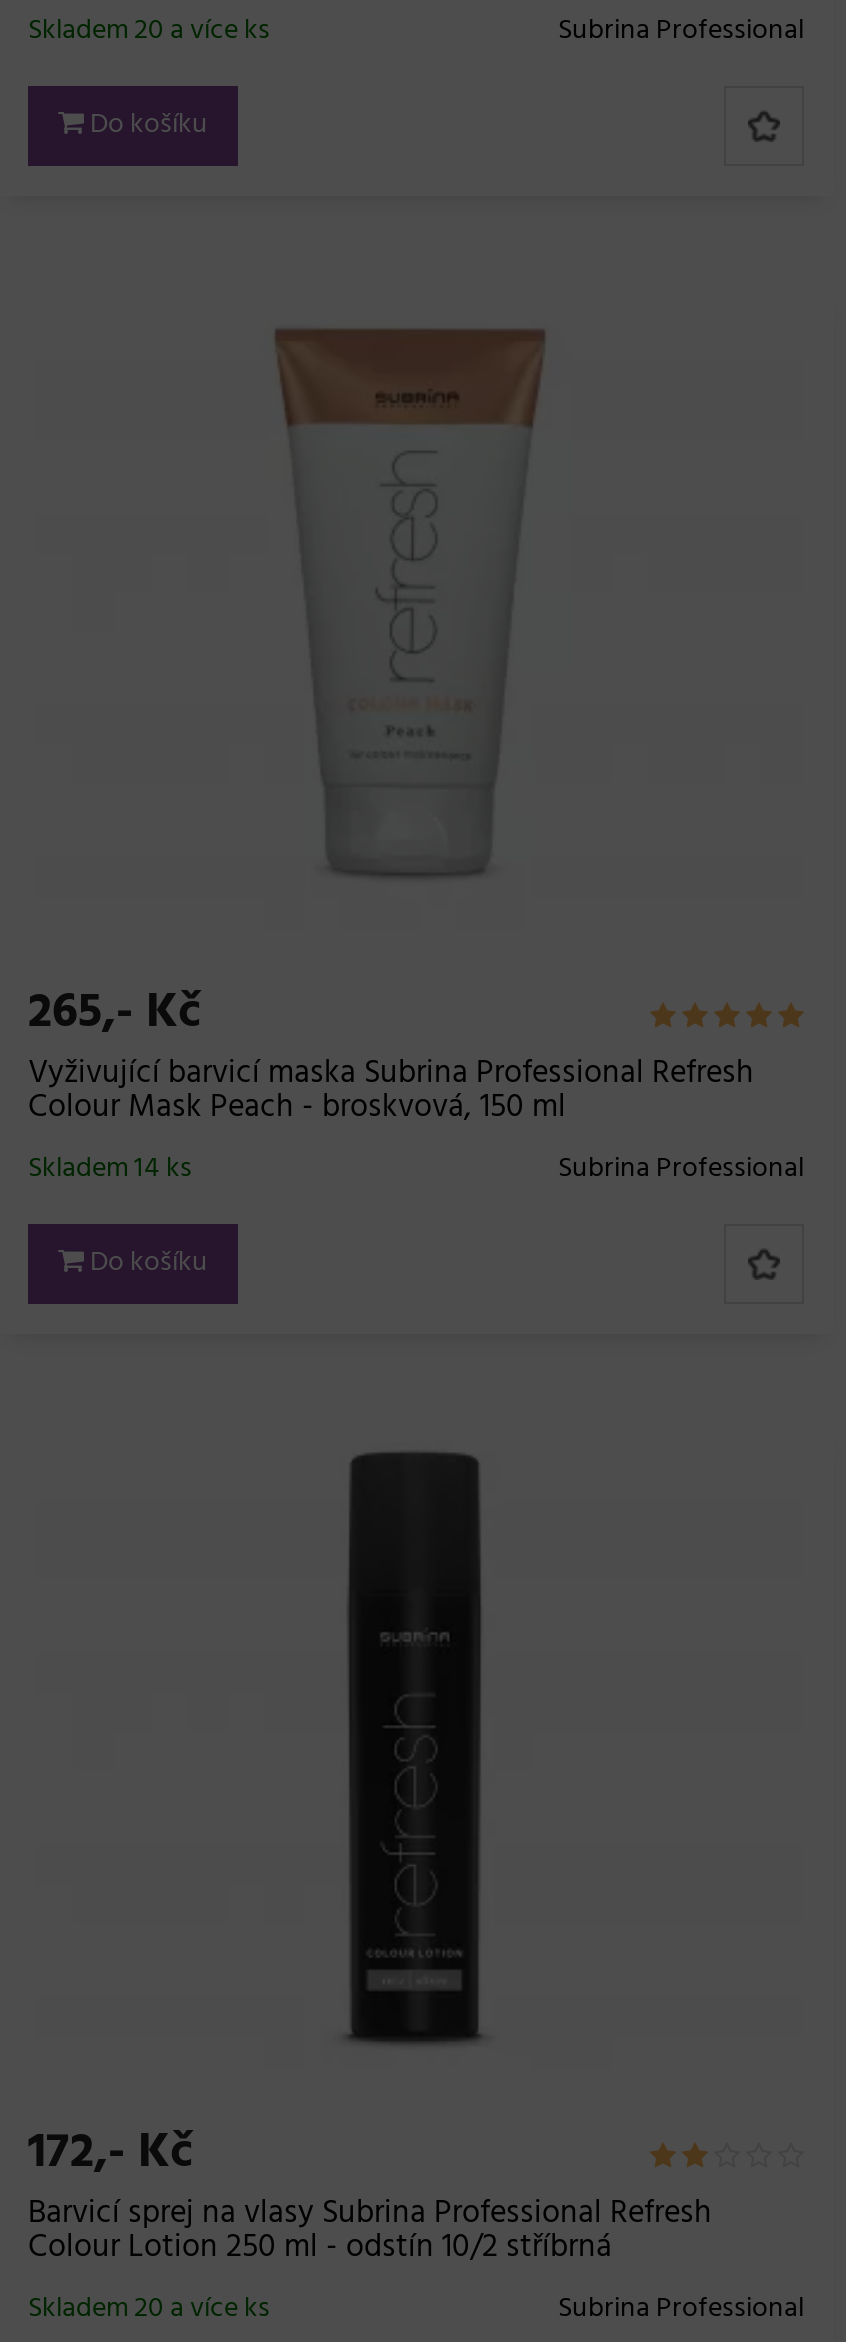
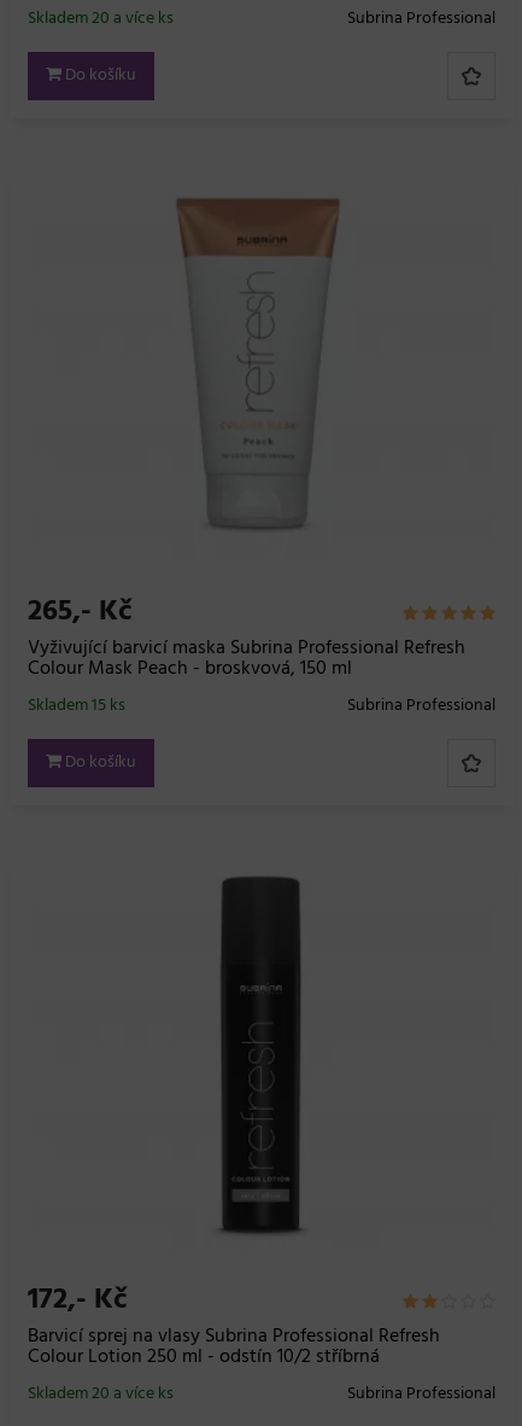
[28,1147,192,1193] Skladem 14 ks -> [28,692,125,720] Skladem 15 ks

